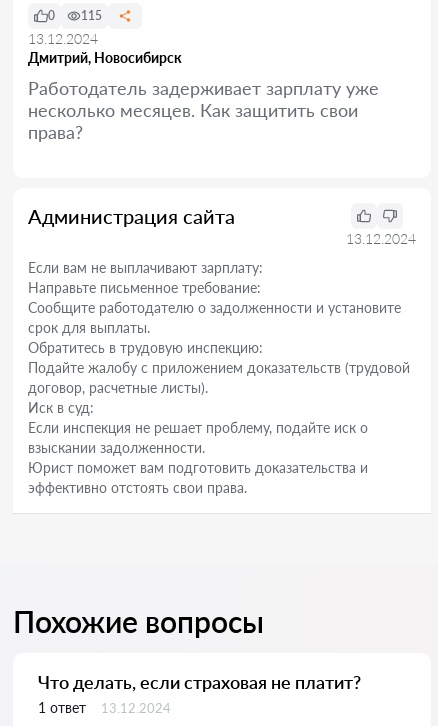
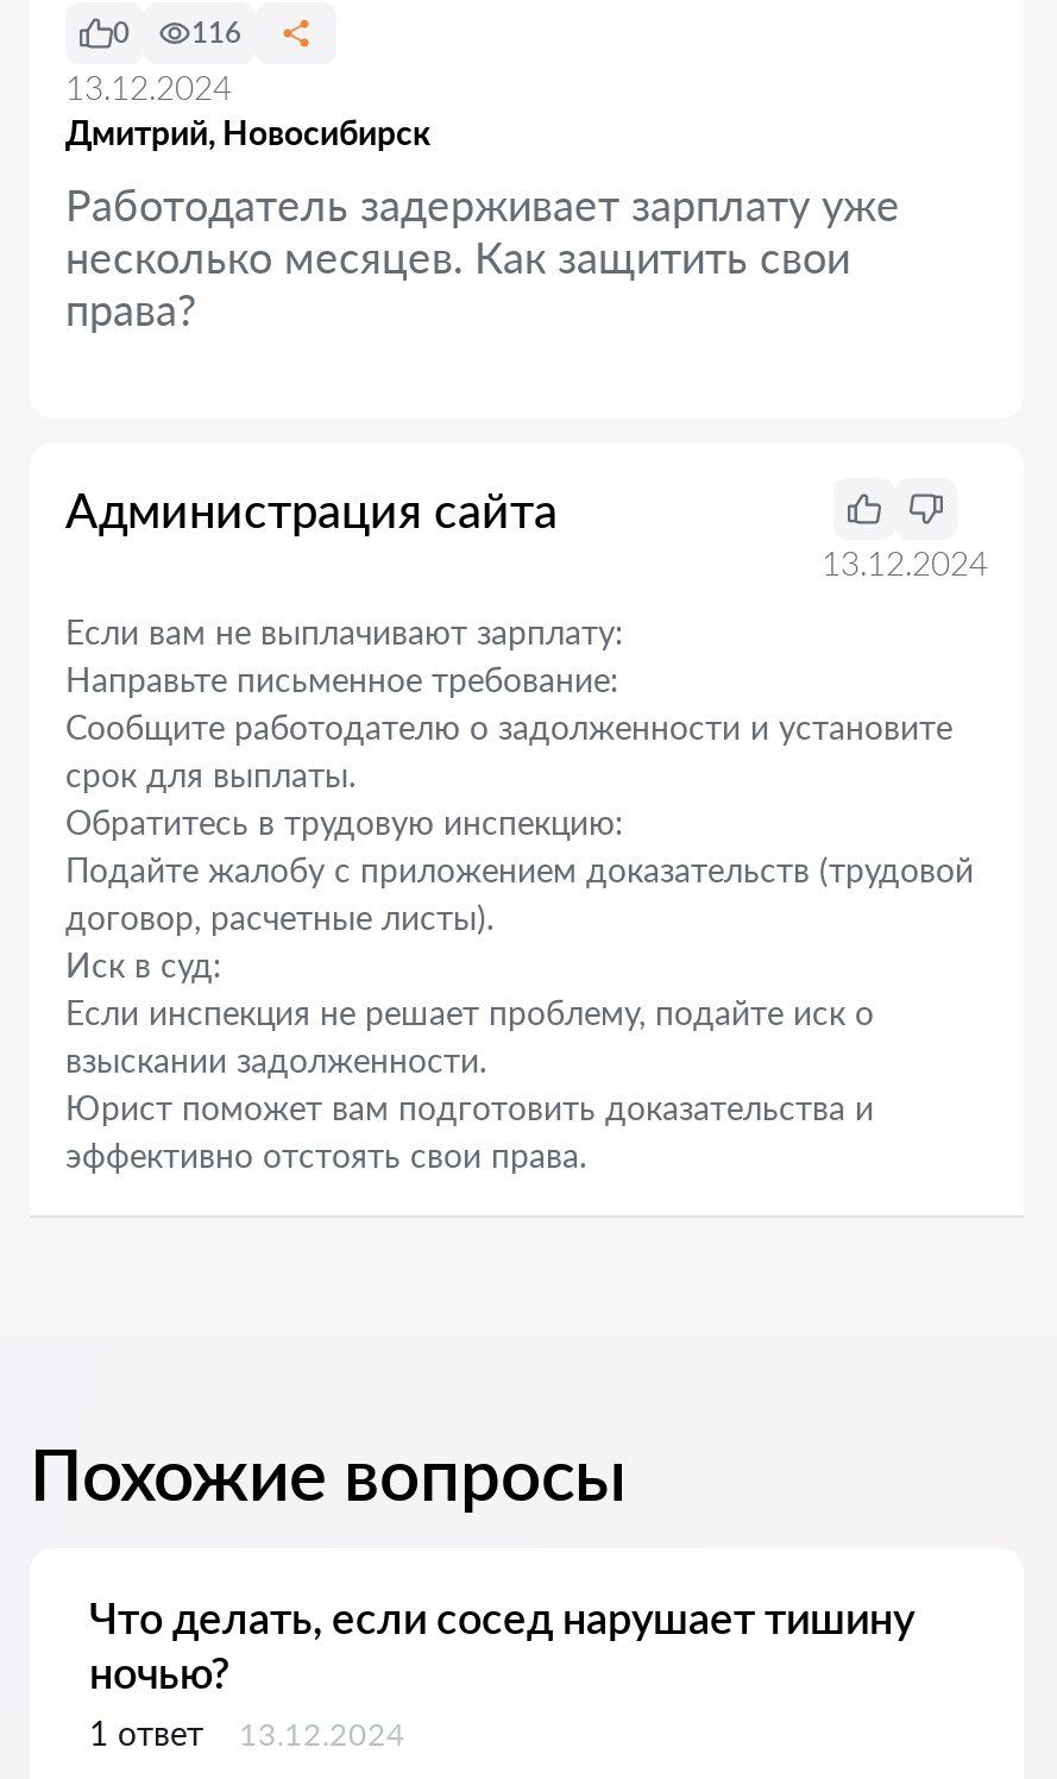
[48,8,102,23] 0 115 -> [113,14,241,50] 0 116
[38,671,361,693] Что делать, если страховая не платит? -> [89,1591,914,1698] Что делать, если сосед нарушает тишину | ночью?

